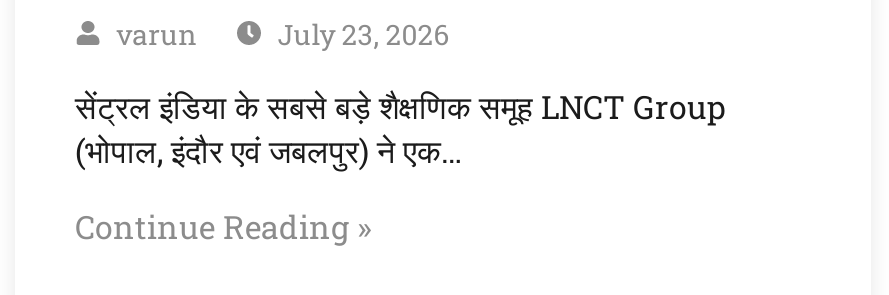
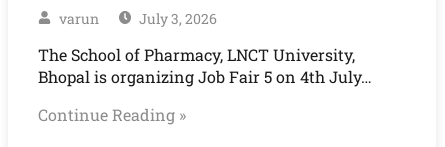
[110,16,449,54] varun July 23, 2026 -> [56,8,217,27] varun July 3, 2026
[75,86,725,172] सेंट्रल इंडिया के सबसे बड़े शैक्षणिक समूह LNCT Group | (भोपाल, इंदौर एवं जबलपुर) ने एक… -> [38,43,372,86] The School of Pharmacy, LNCT University, | Bhopal is organizing Job Fair 5 on 4th July…

